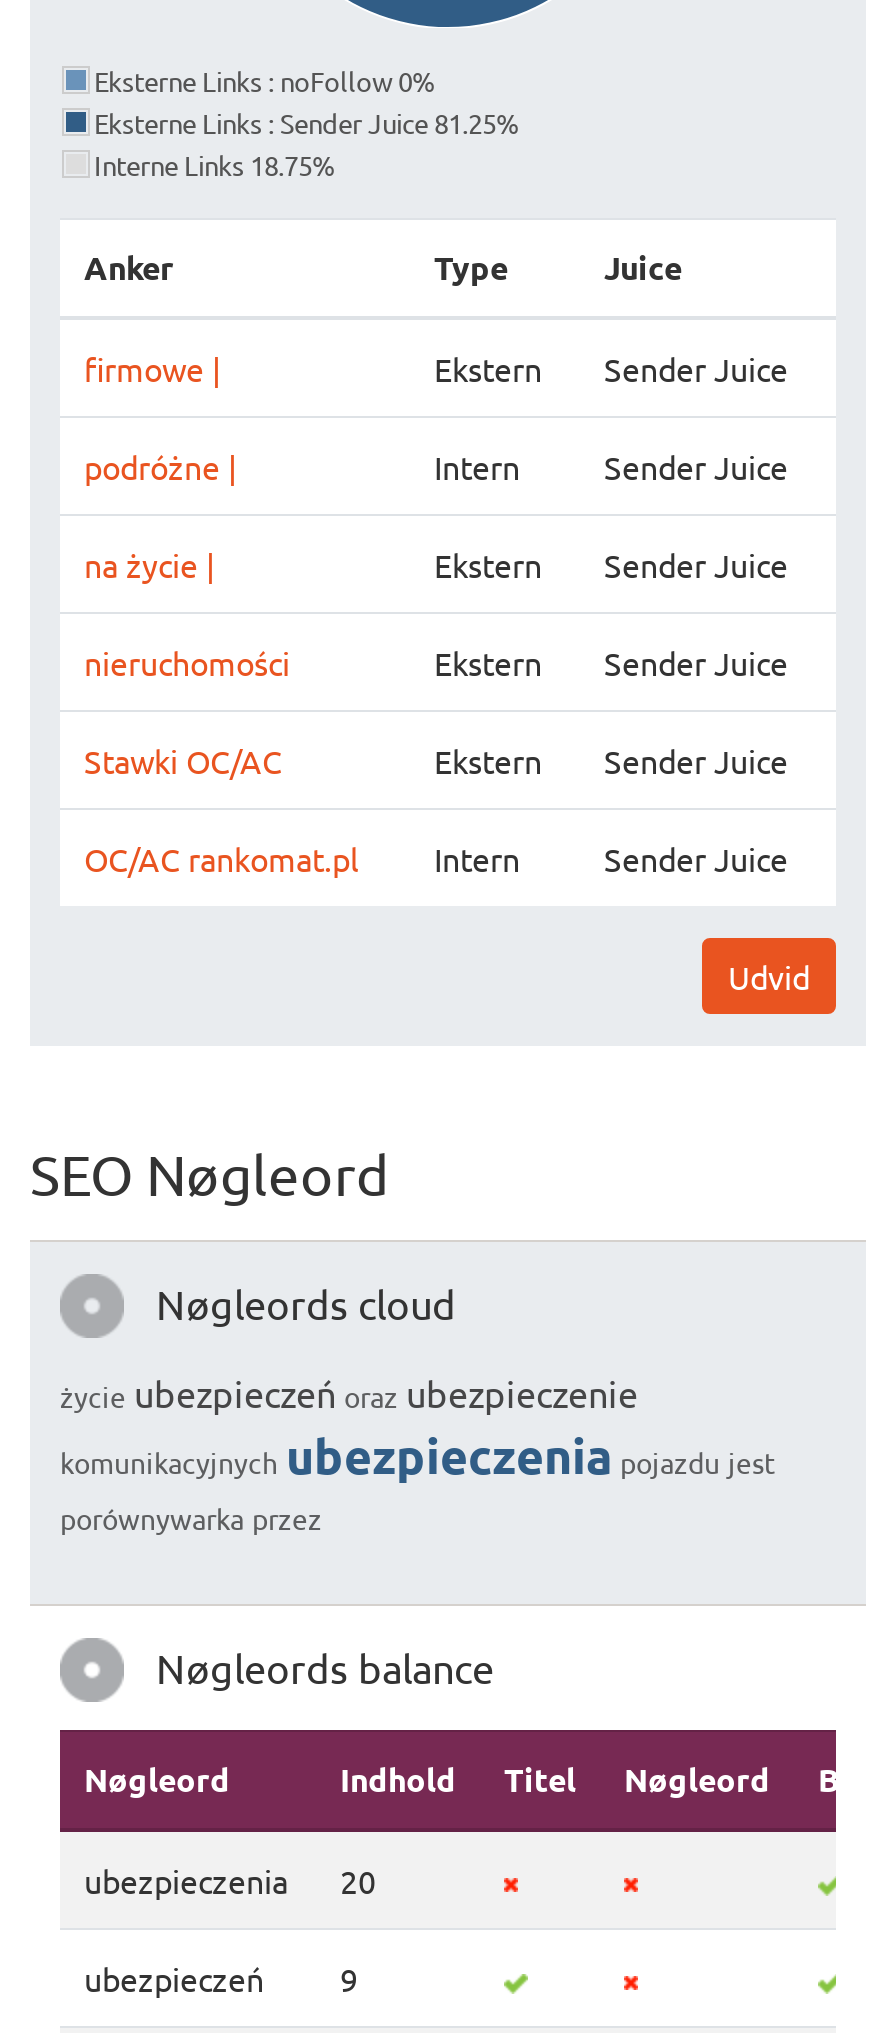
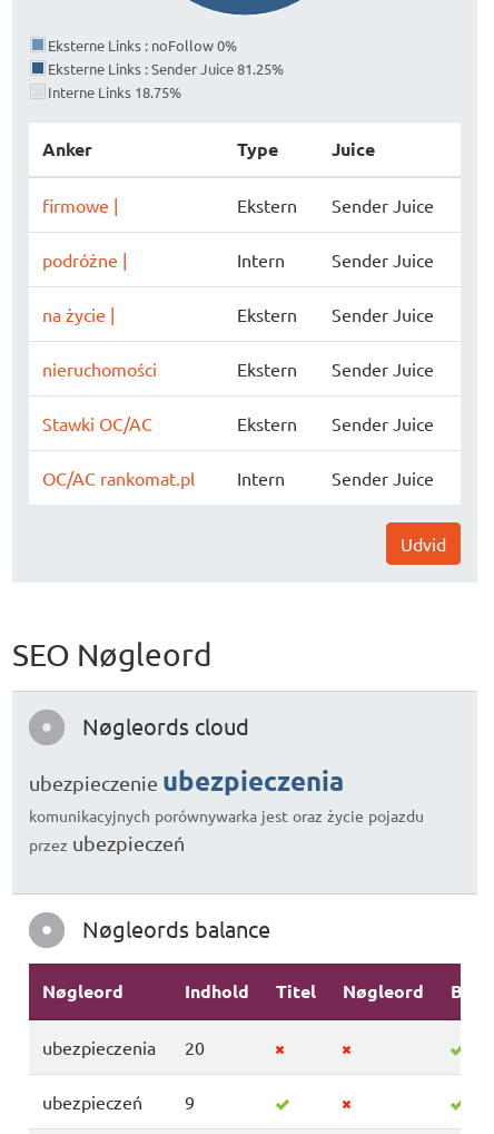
[60,1372,776,1536] życie ubezpieczeń oraz ubezpieczenie | komunikacyjnych ubezpieczenia pojazdu jest | porównywarka przez -> [29,763,424,854] ubezpieczenie ubezpieczenia | komunikacyjnych porównywarka jest oraz życie pojazdu | przez ubezpieczeń

